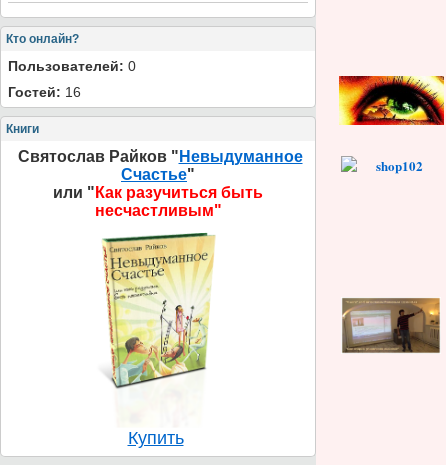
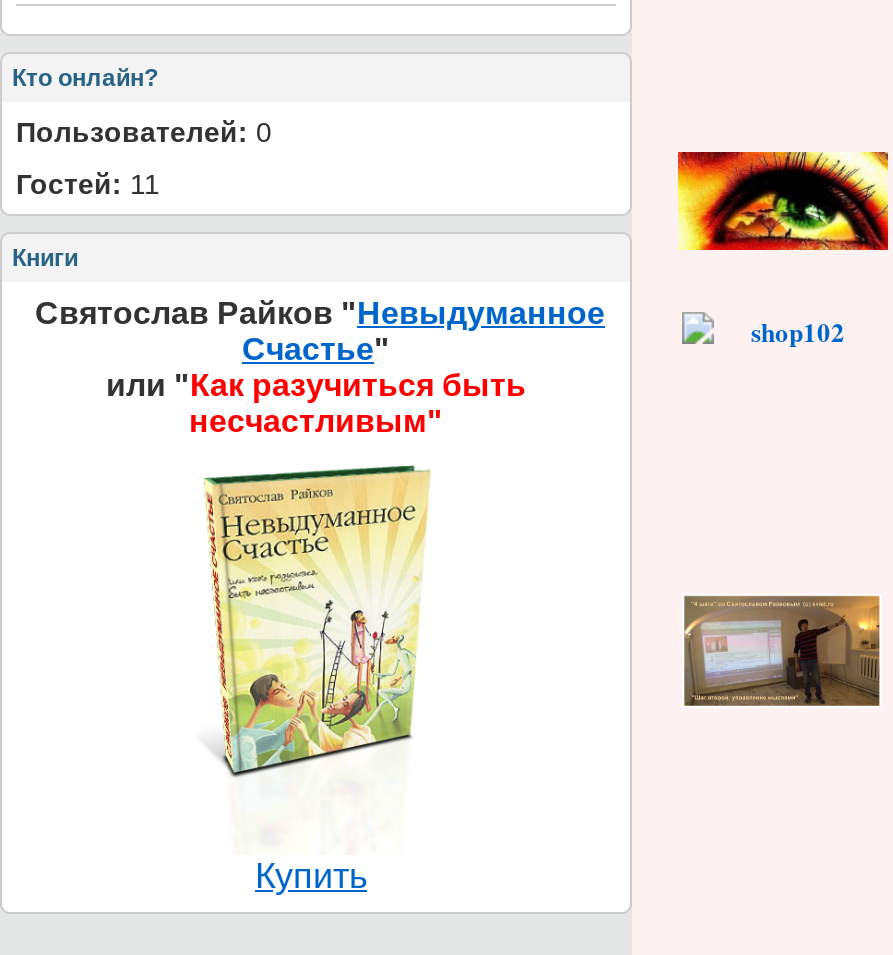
[8,84,81,100] Гостей: 16 -> [16,169,160,201] Гостей: 11

